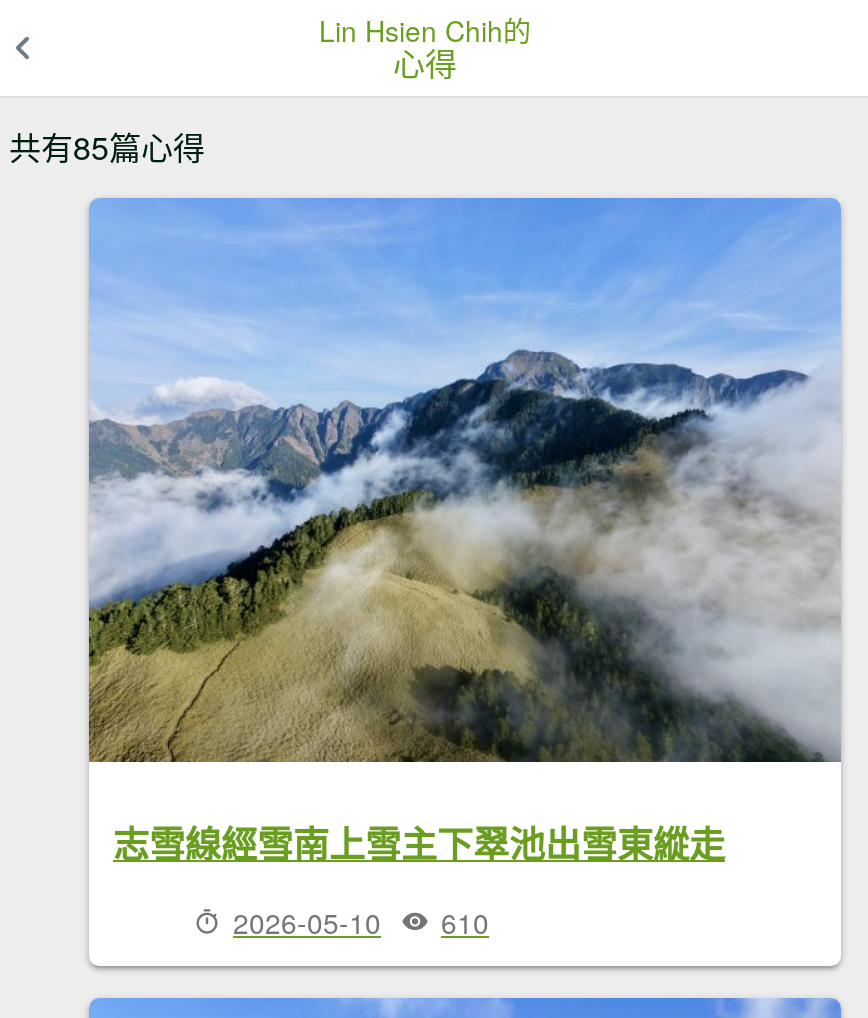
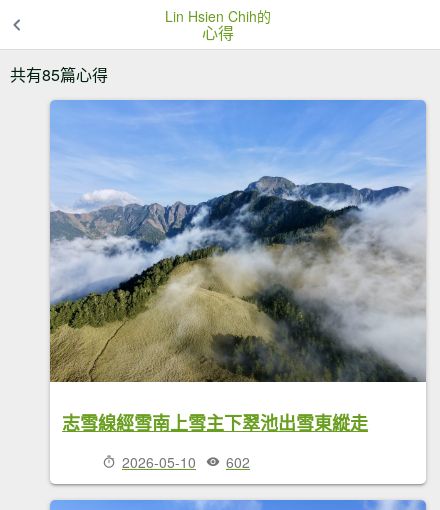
[233,902,489,942] 2026-05-10 610 -> [122,452,250,472] 2026-05-10 602

